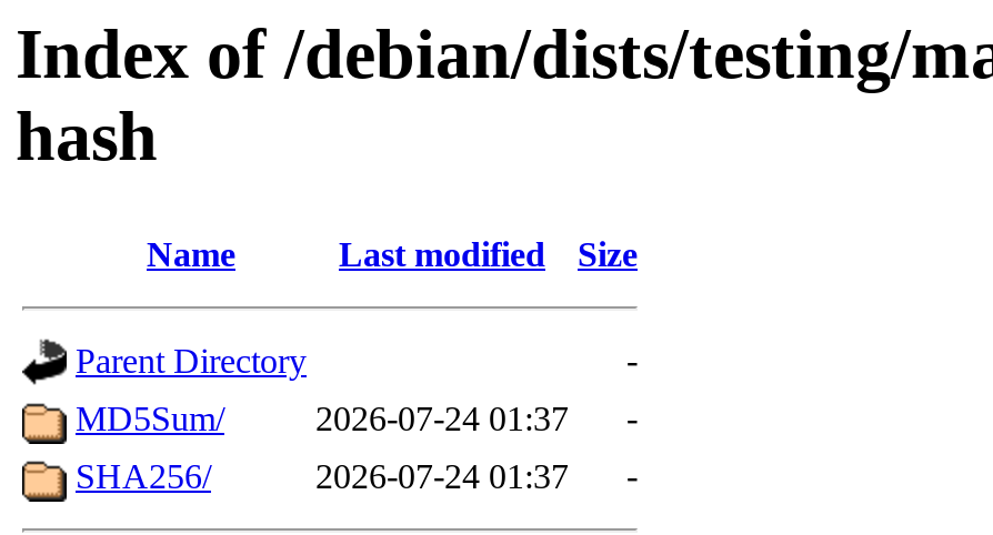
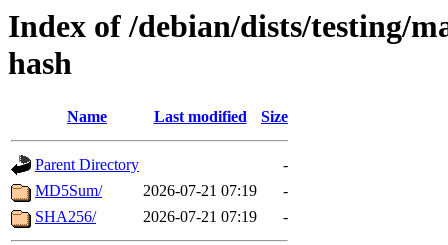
[315,400,569,438] 2026-07-24 01:37 -> [143,182,257,199] 2026-07-21 07:19
[315,458,569,496] 2026-07-24 01:37 -> [143,208,257,225] 2026-07-21 07:19

